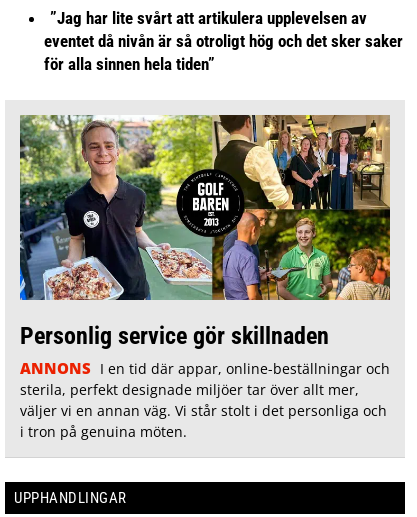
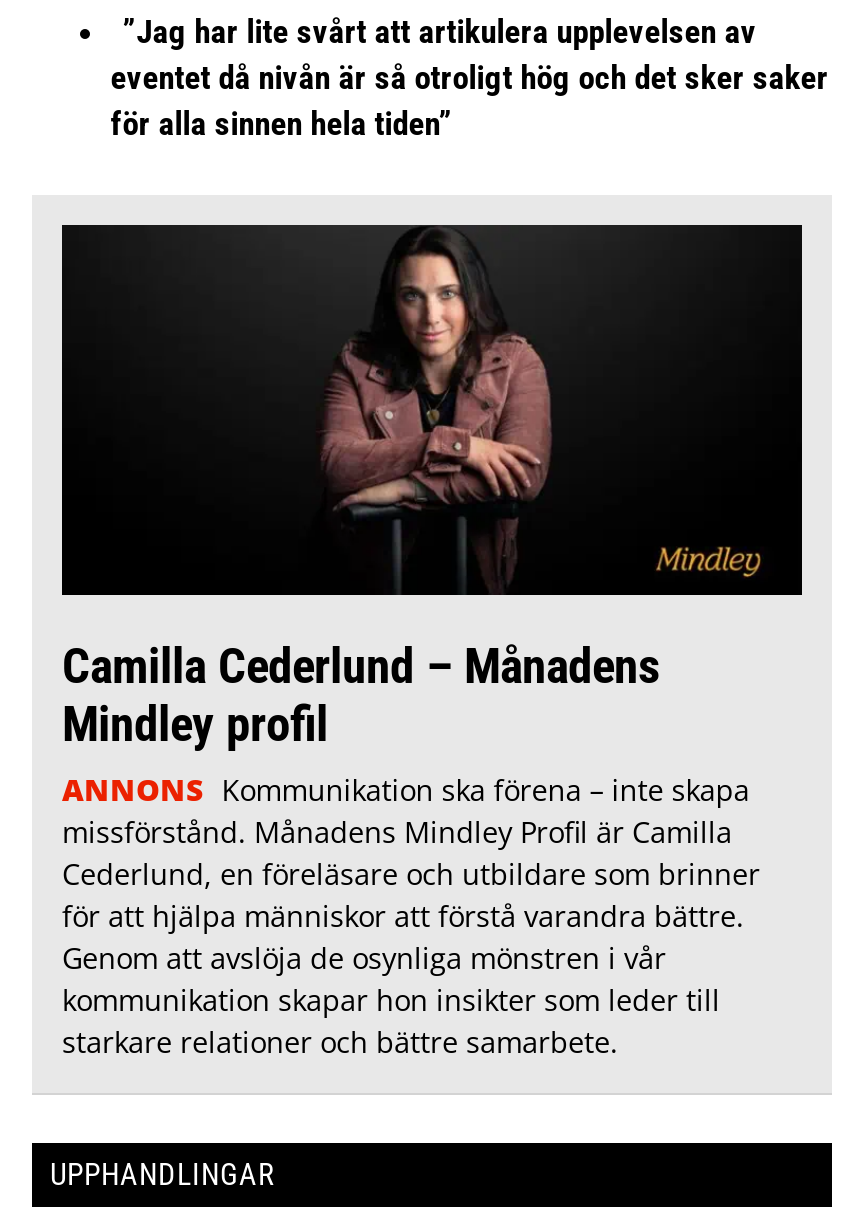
[19,114,391,441] [image] | Personlig service gör skillnaden | ANNONS I en tid där appar, online-beställningar och | sterila, perfekt designade miljöer tar över allt mer, | väljer vi en annan väg. Vi står stolt i det personliga och | i tron på genuina möten. -> [60,223,804,1062] [image] | Camilla Cederlund – Månadens | Mindley profil | ANNONS Kommunikation ska förena – inte skapa | missförstånd. Månadens Mindley Profil är Camilla | Cederlund, en föreläsare och utbildare som brinner | för att hjälpa människor att förstå varandra bättre. | Genom att avslöja de osynliga mönstren i vår | kommunikation skapar hon insikter som leder till | starkare relationer och bättre samarbete.

